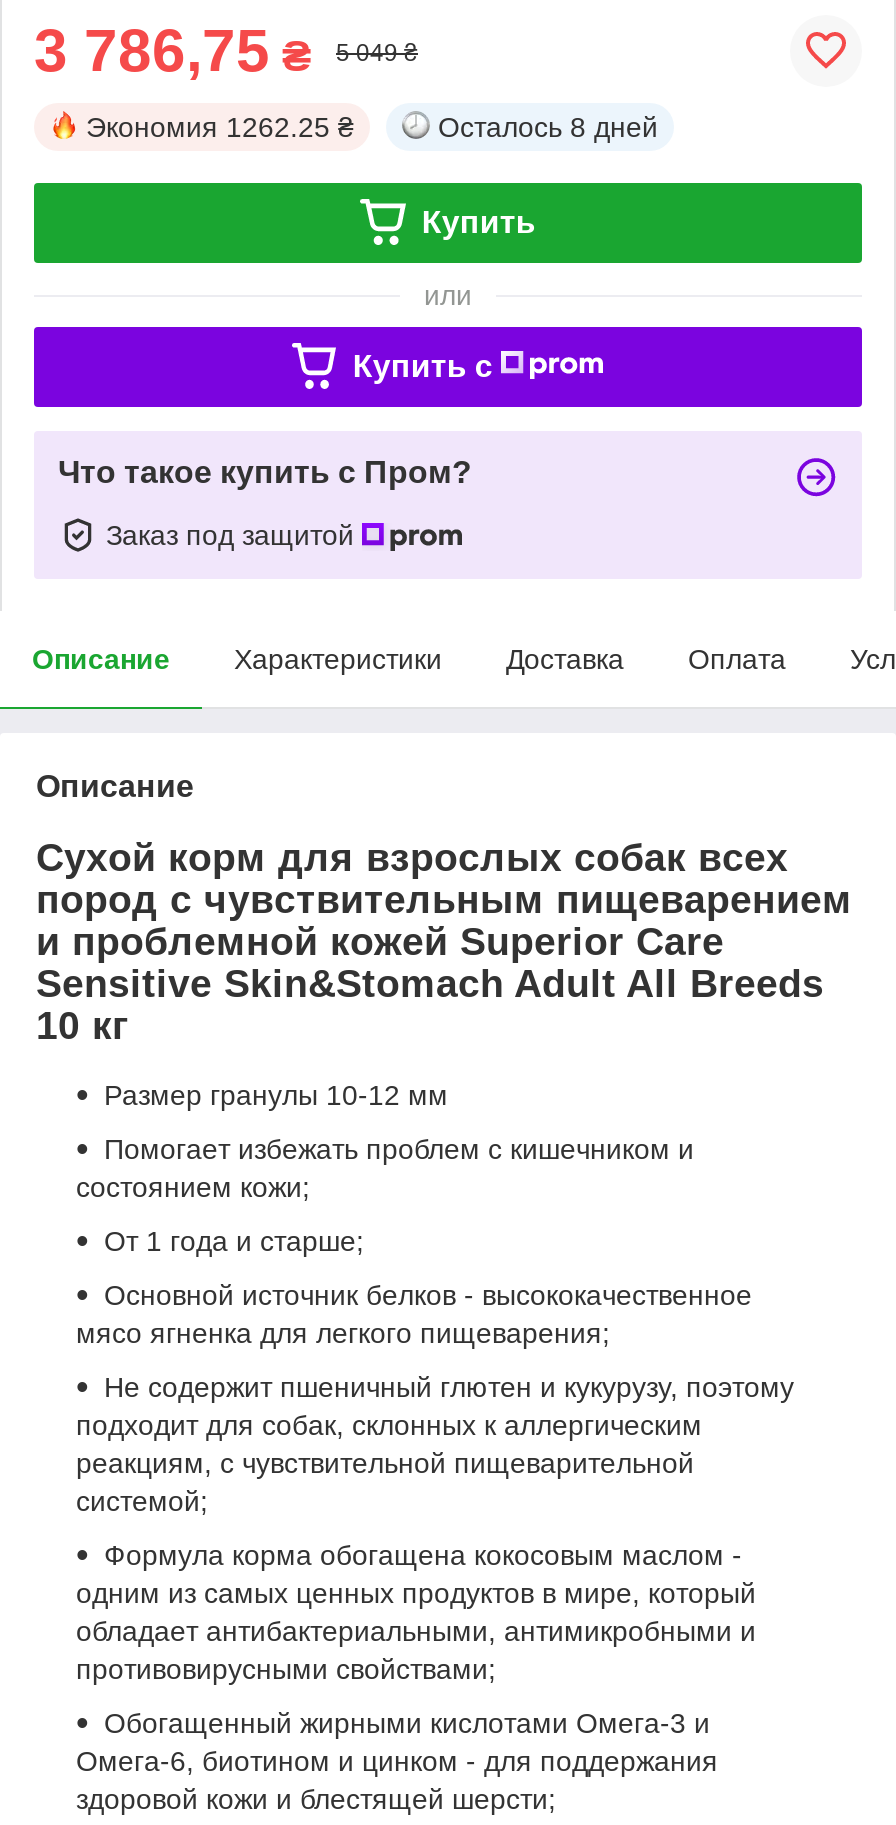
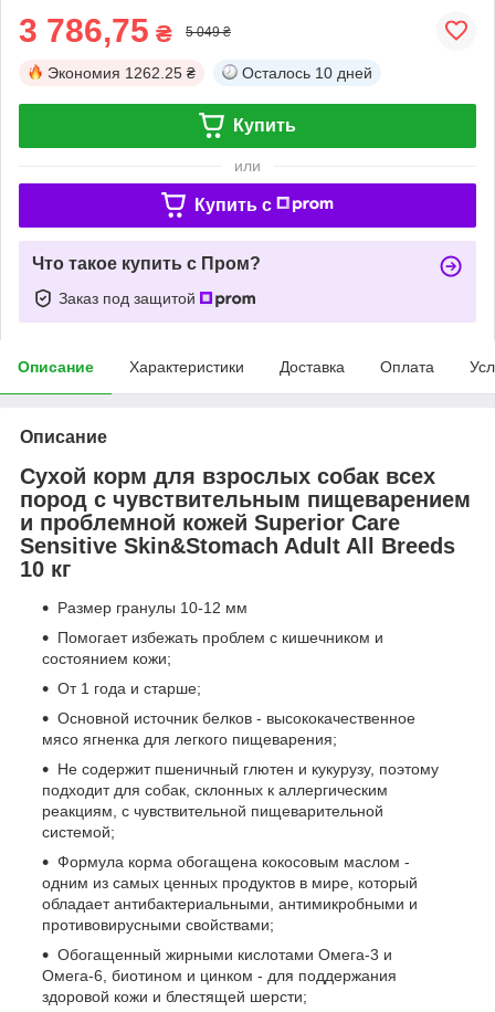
[438,111,658,143] Осталось 8 дней -> [242,64,372,82] Осталось 10 дней

